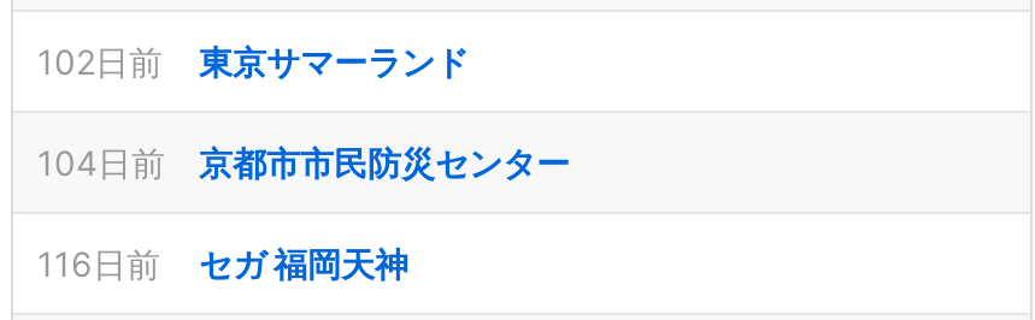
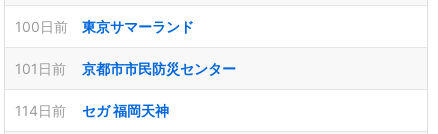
[37,41,469,82] 102日前 東京サマーランド -> [15,18,194,35] 100日前 東京サマーランド
[37,142,570,183] 104日前 京都市市民防災センター -> [15,60,236,77] 101日前 京都市市民防災センター
[37,243,408,284] 116日前 セガ 福岡天神 -> [15,102,169,119] 114日前 セガ 福岡天神

